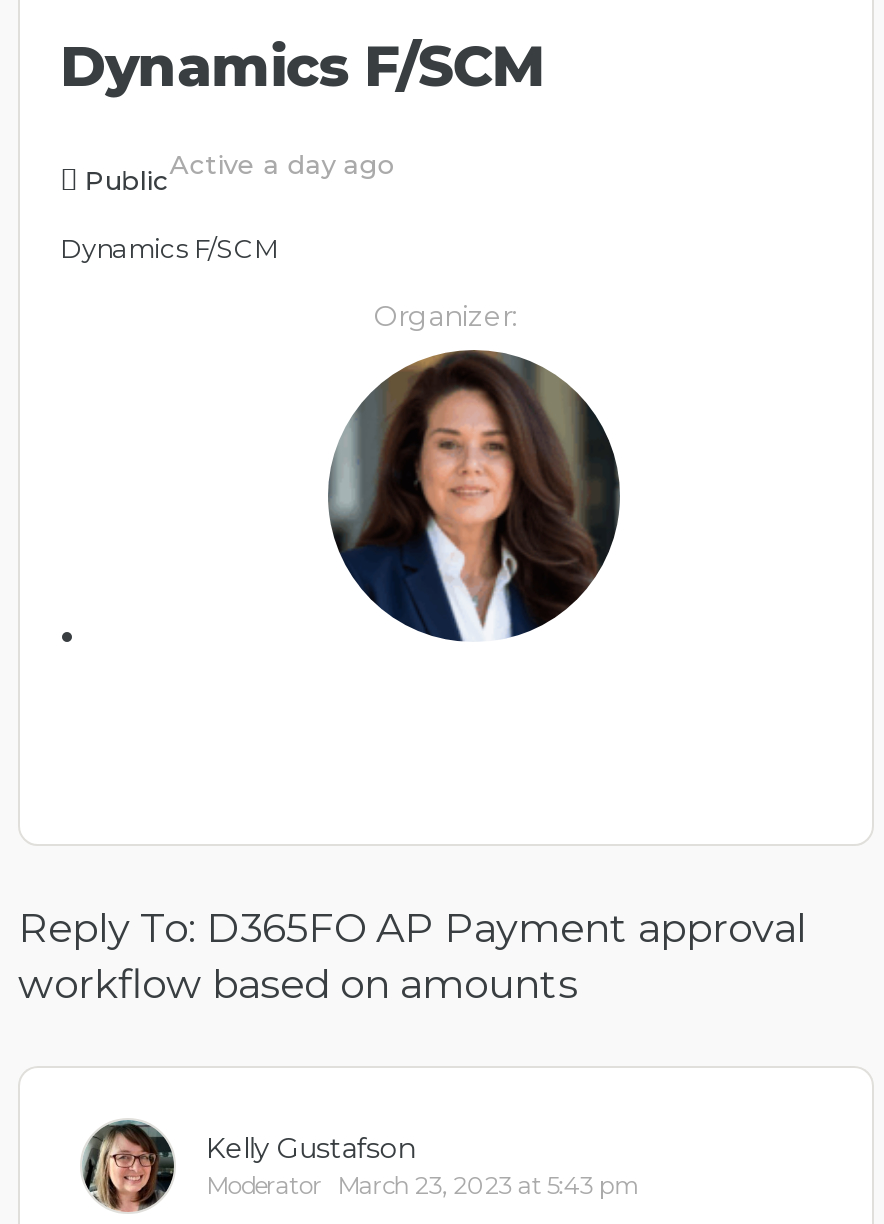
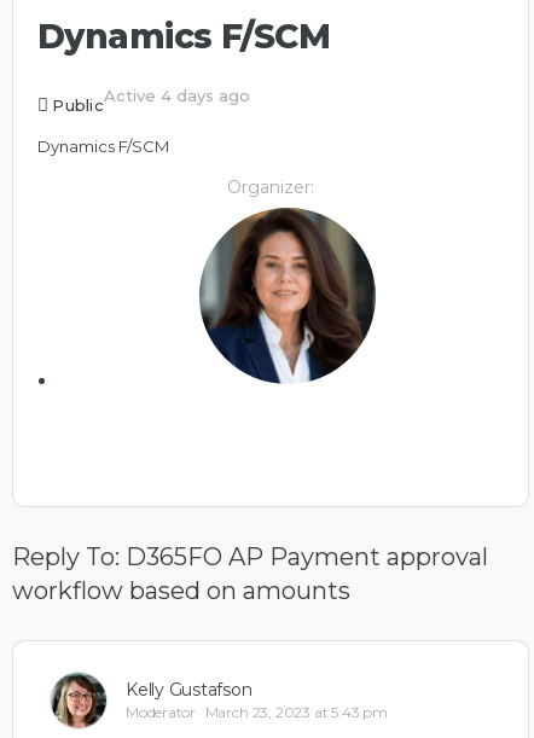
[84,148,396,196] PublicActive a day ago -> [52,86,250,115] PublicActive 4 days ago

